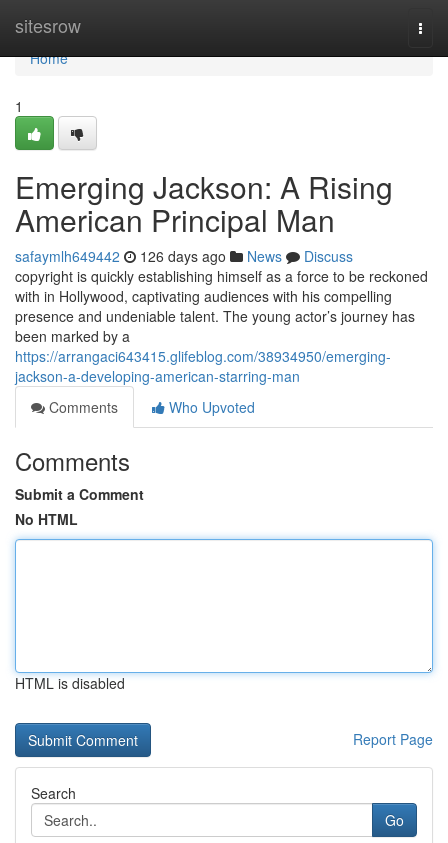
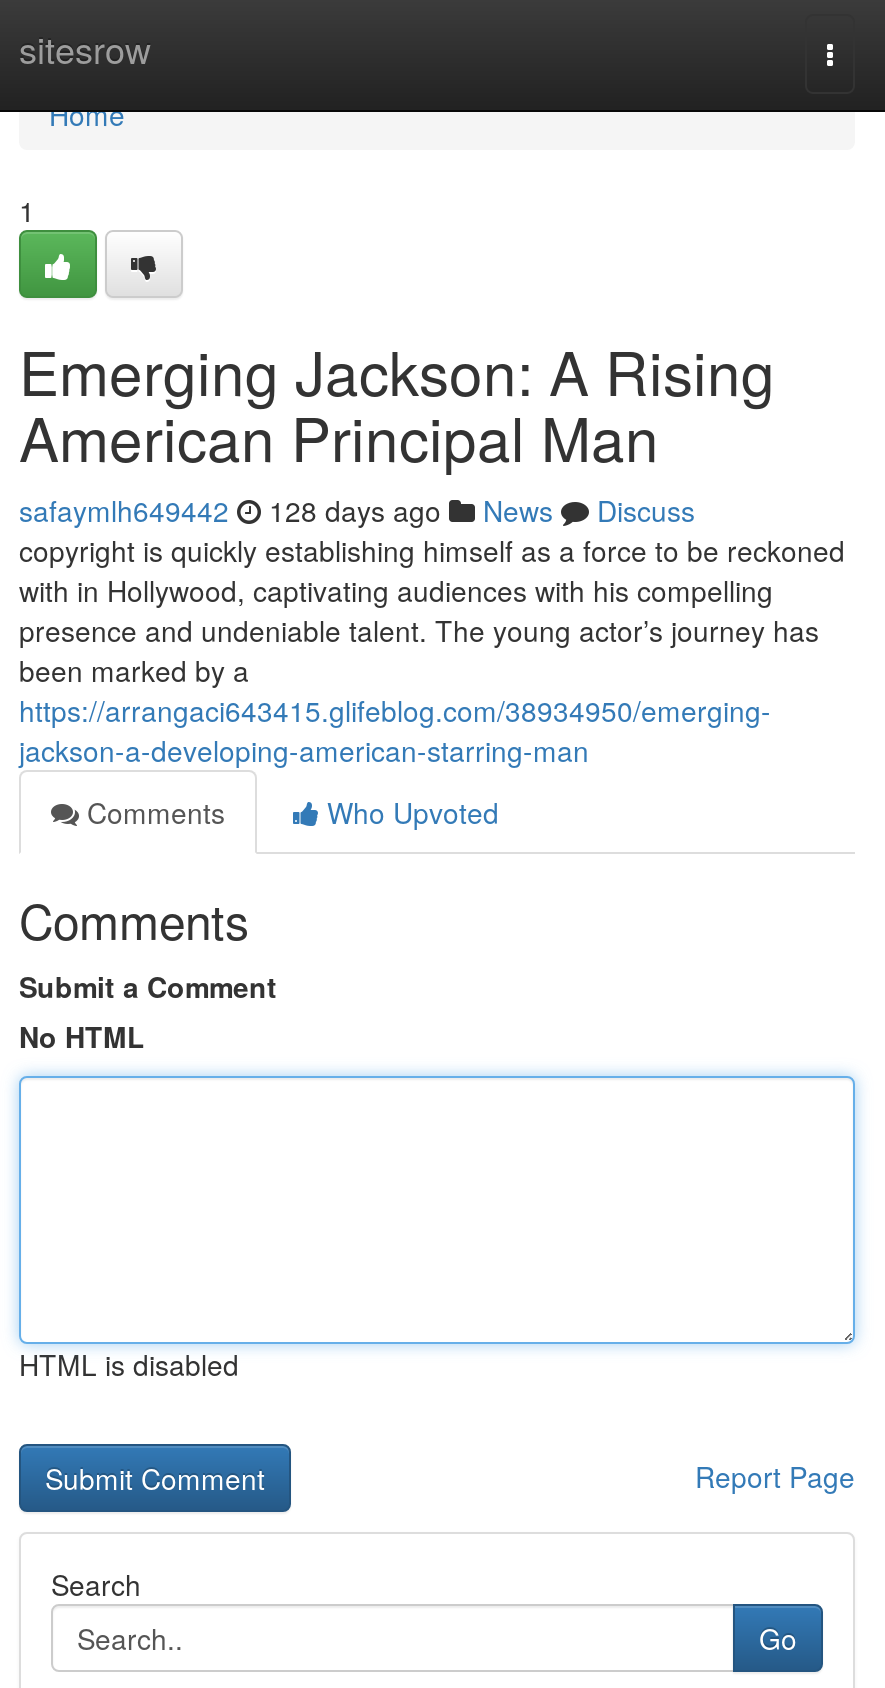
[15,246,353,266] safaymlh649442 126 days ago News Discuss -> [19,490,695,530] safaymlh649442 128 days ago News Discuss

